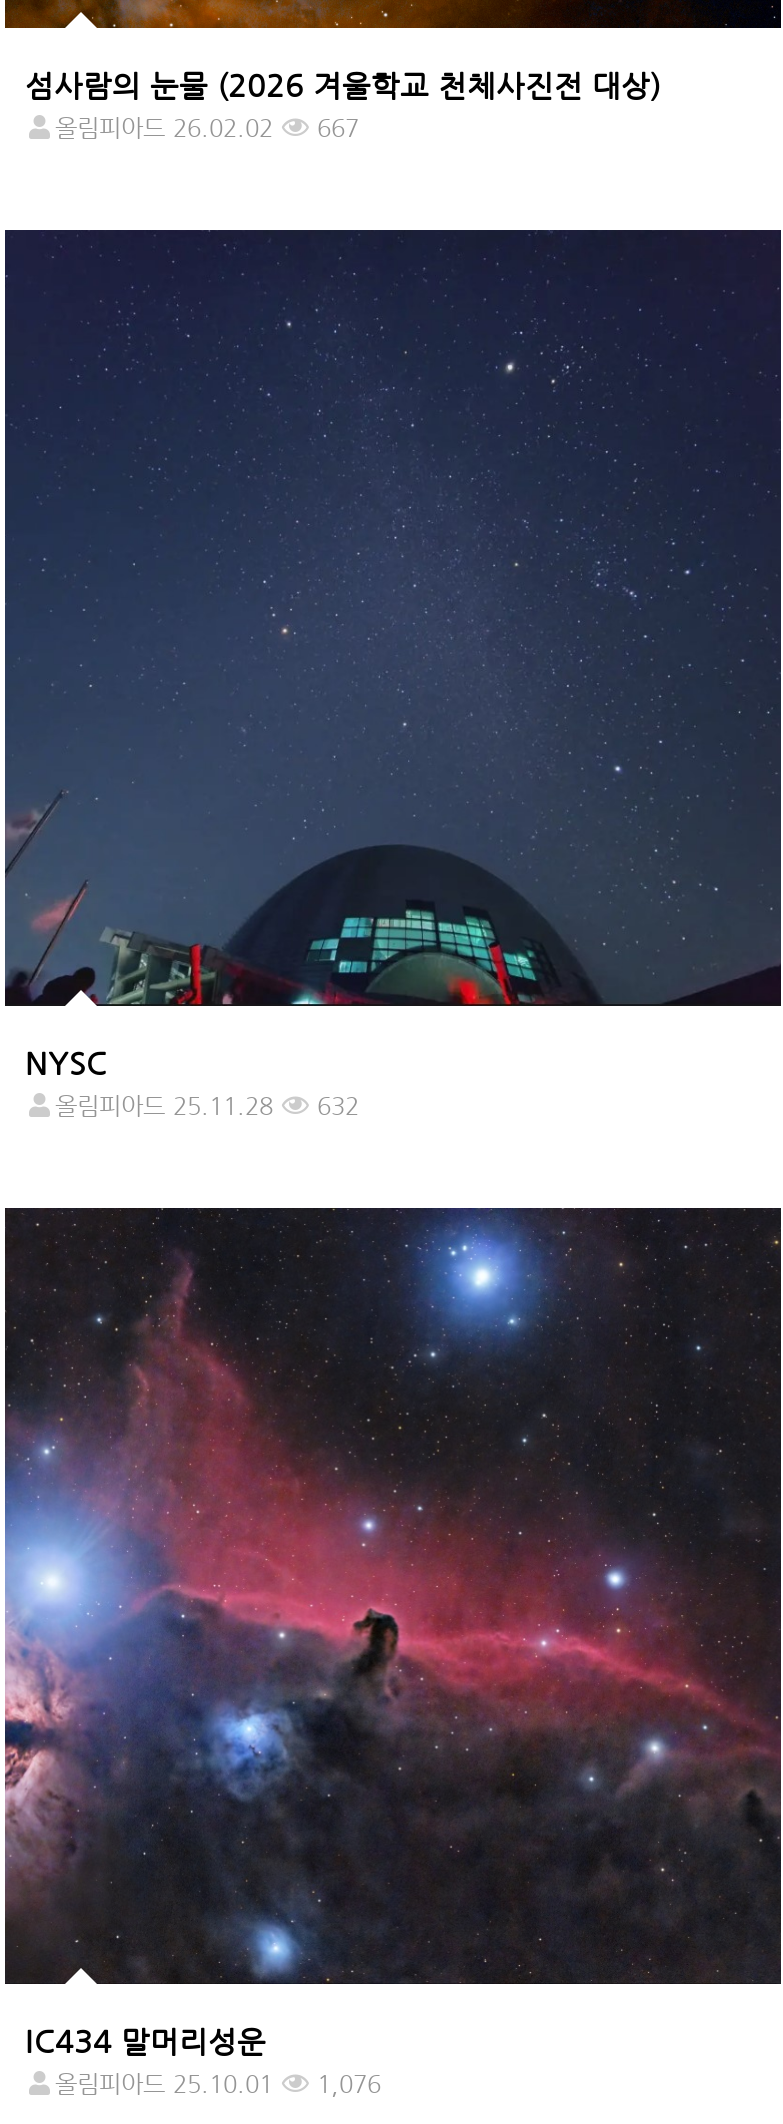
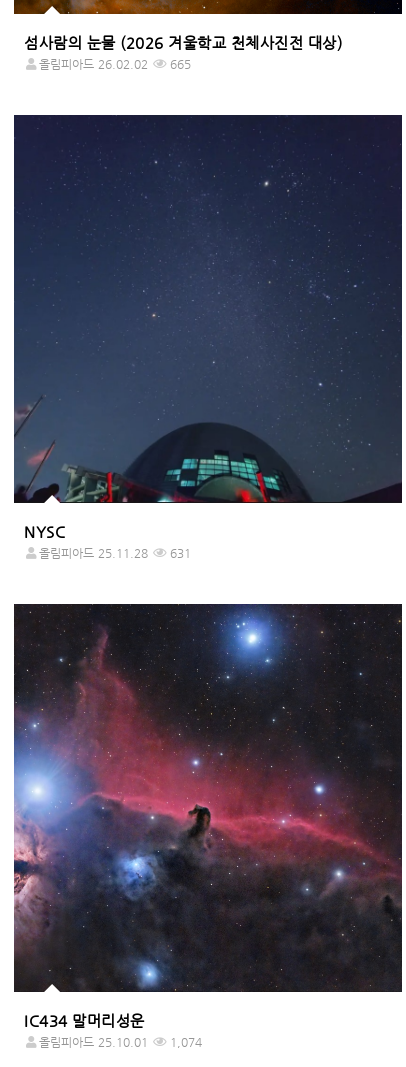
[55,112,359,142] 올림피아드 26.02.02 667 -> [39,56,191,71] 올림피아드 26.02.02 665
[55,1090,359,1120] 올림피아드 25.11.28 632 -> [39,545,191,560] 올림피아드 25.11.28 631
[55,2068,381,2098] 올림피아드 25.10.01 1,076 -> [39,1034,202,1049] 올림피아드 25.10.01 1,074

